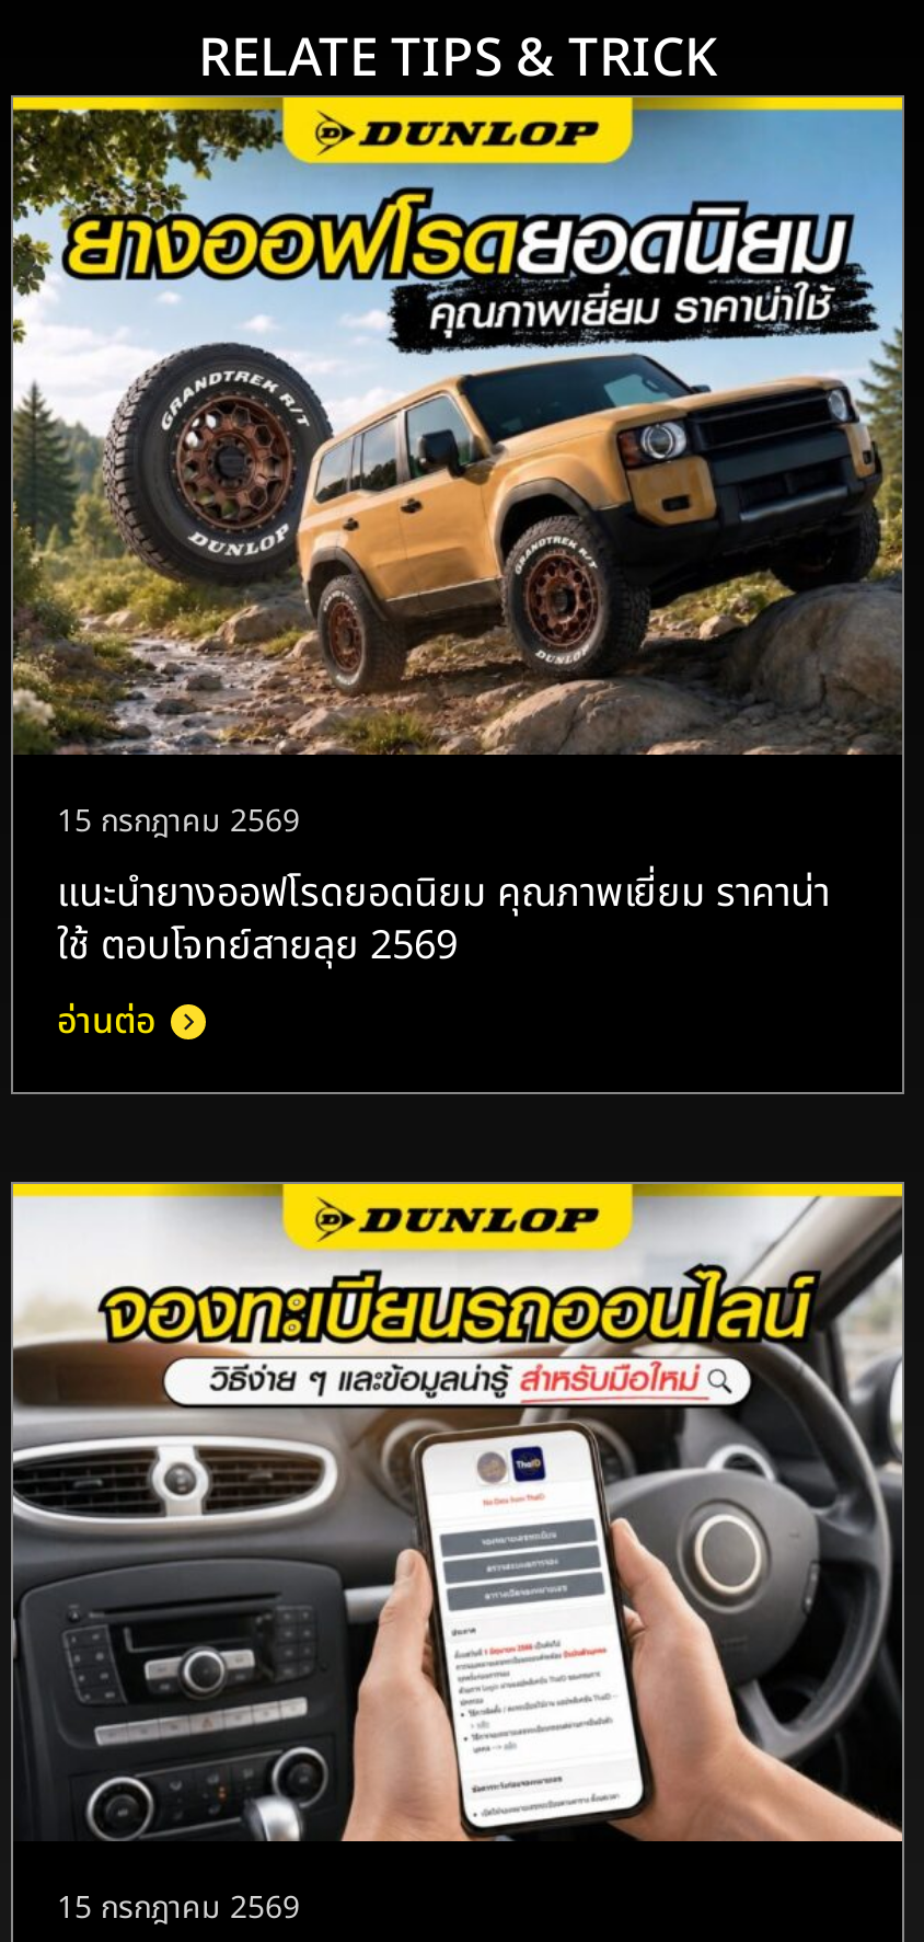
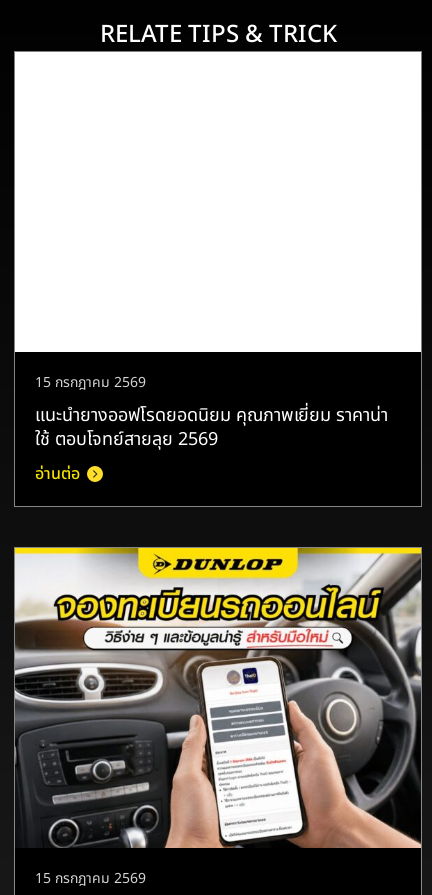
[11,95,904,757] [image] -> none

